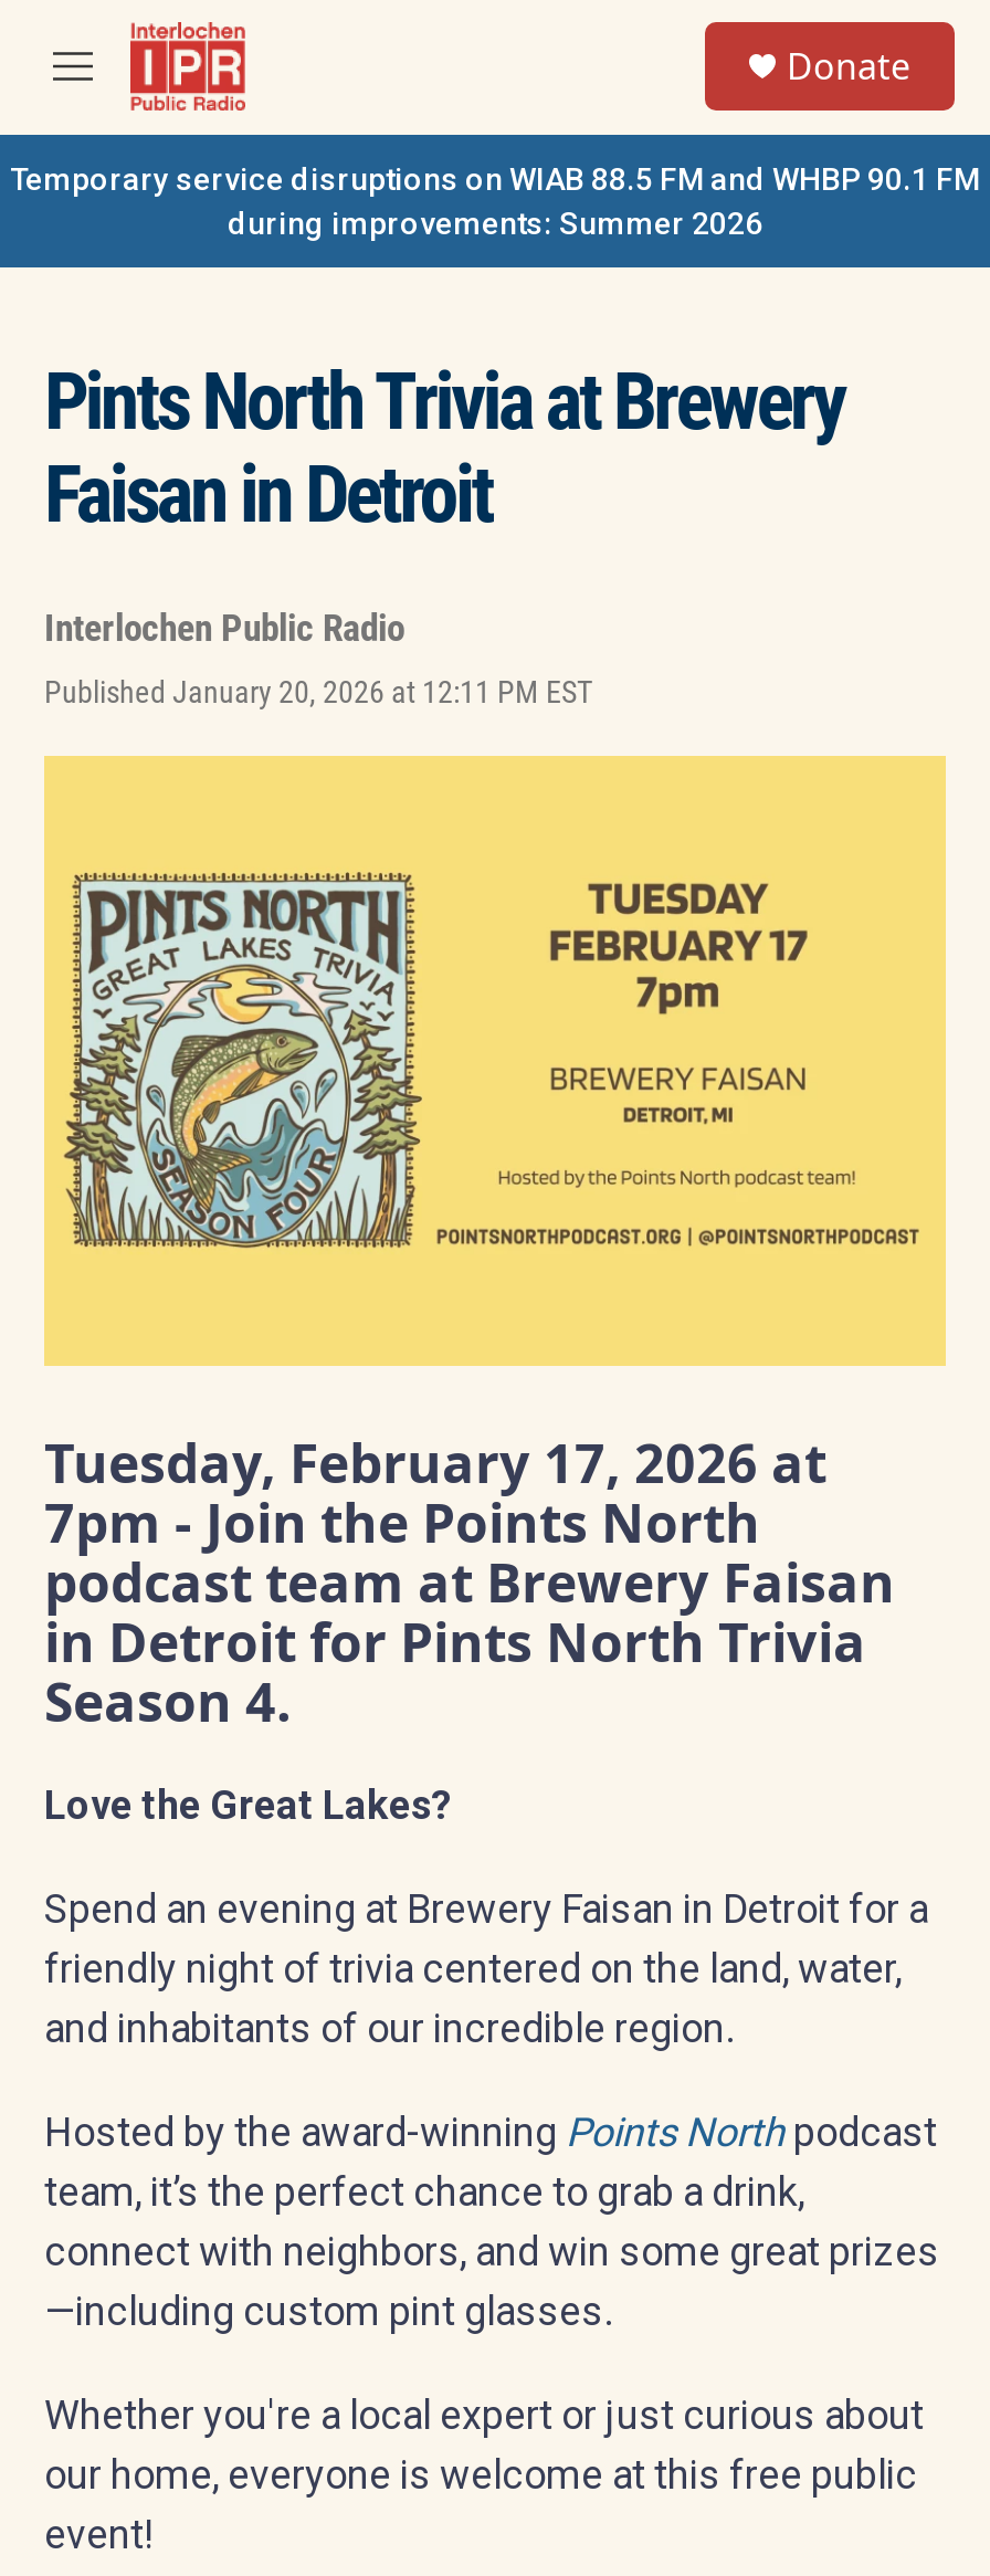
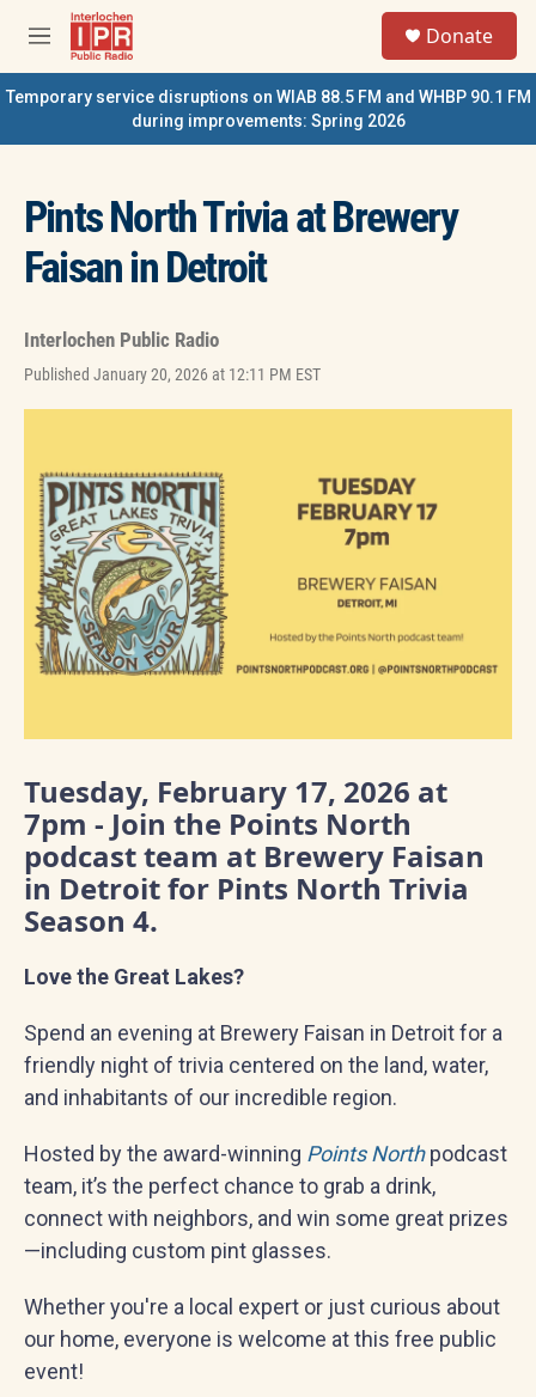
[228,206,762,241] during improvements: Summer 2026 -> [131,111,405,130] during improvements: Spring 2026

